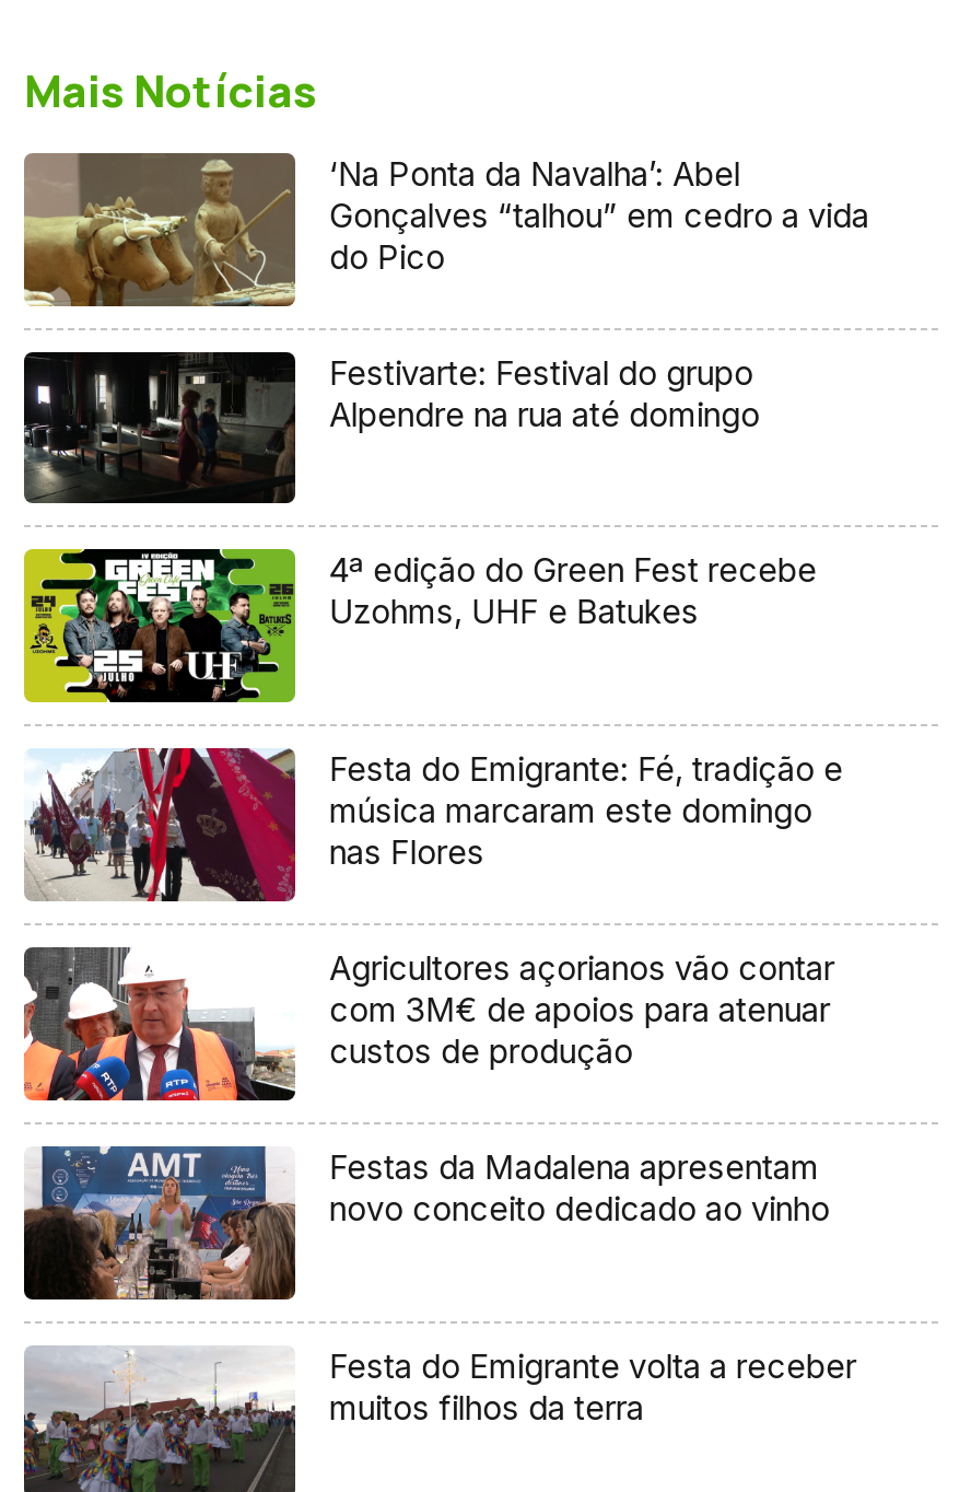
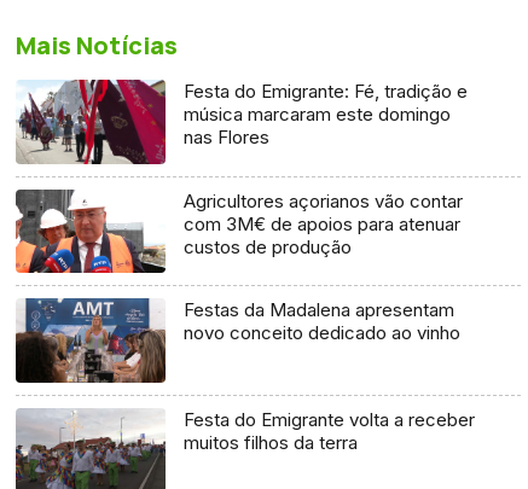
[22,151,869,434] [image] | ‘Na Ponta da Navalha’: Abel | Gonçalves “talhou” em cedro a vida | do Pico | Festivarte: Festival do grupo | Alpendre na rua até domingo -> none
[22,350,816,633] [image] | 4ª edição do Green Fest recebe | Uzohms, UHF e Batukes -> none
[22,547,297,704] [image] -> none

